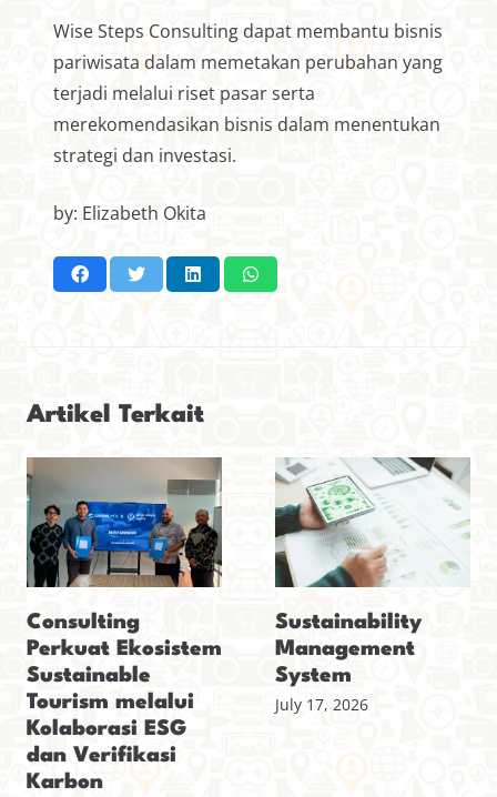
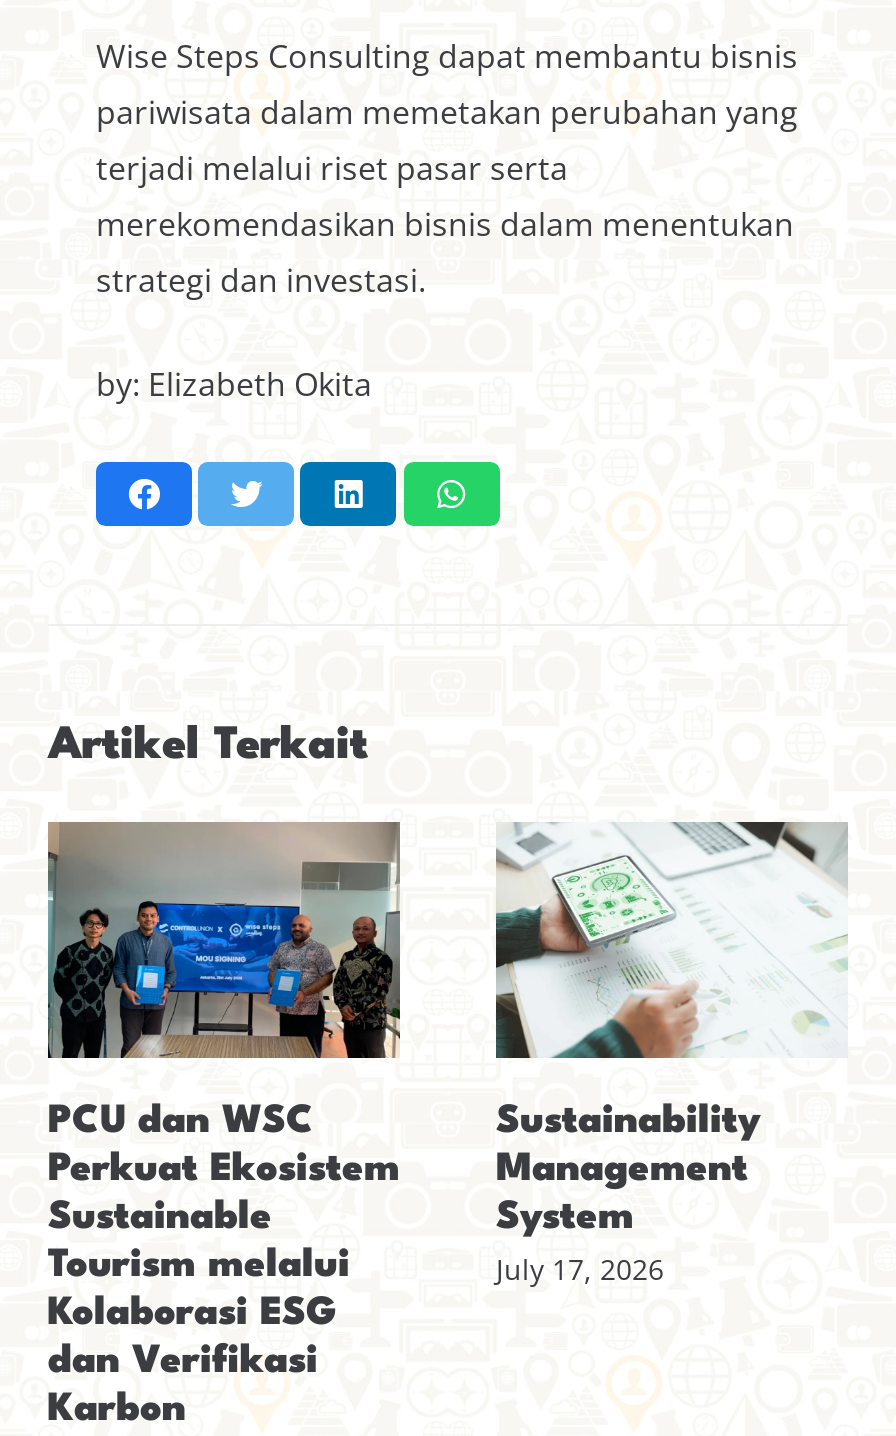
[27,612,140,634] Consulting -> [48,1102,314,1142] PCU dan WSC

